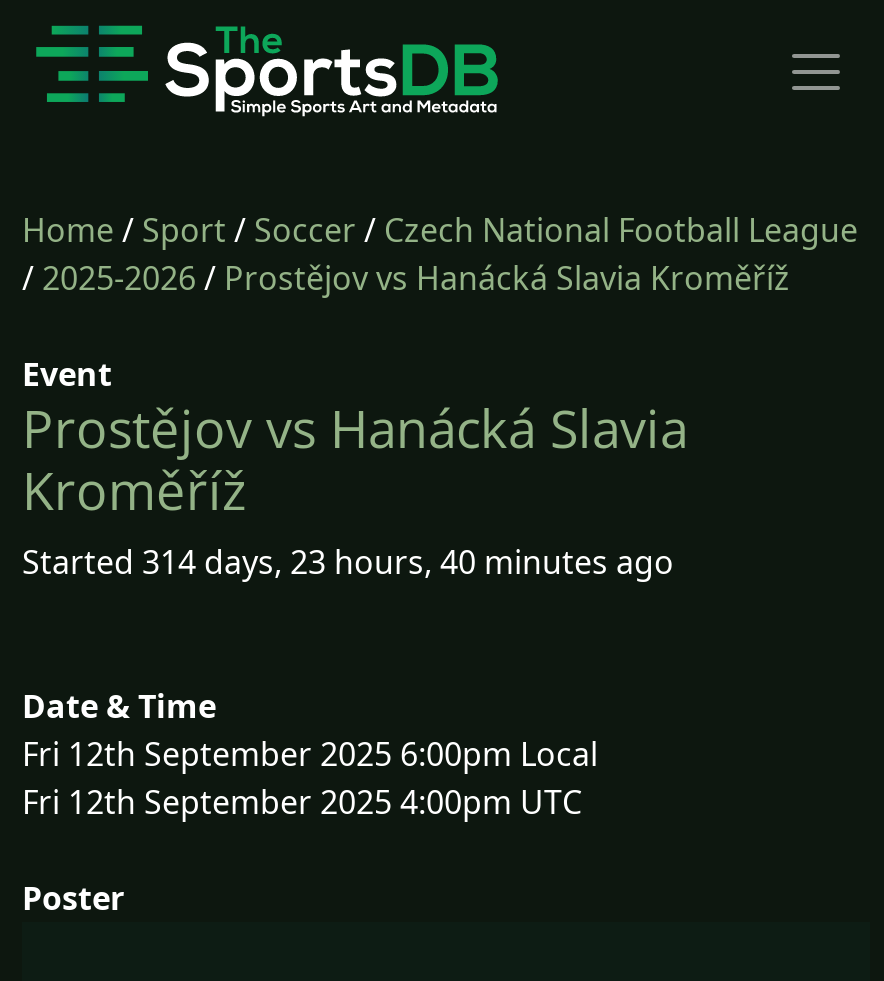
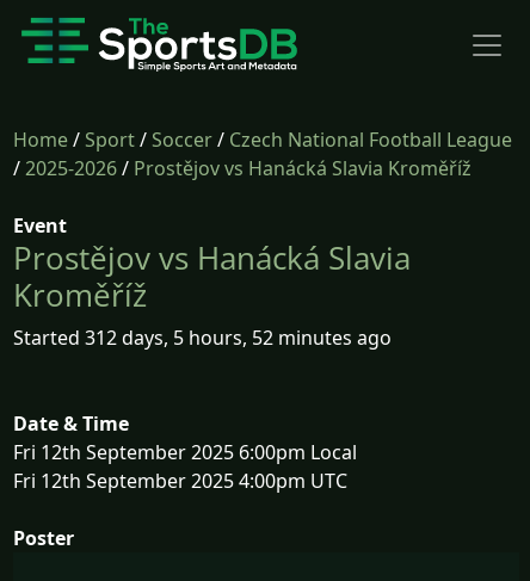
[22,540,674,584] Started 314 days, 23 hours, 40 minutes ago -> [13,325,392,351] Started 312 days, 5 hours, 52 minutes ago

